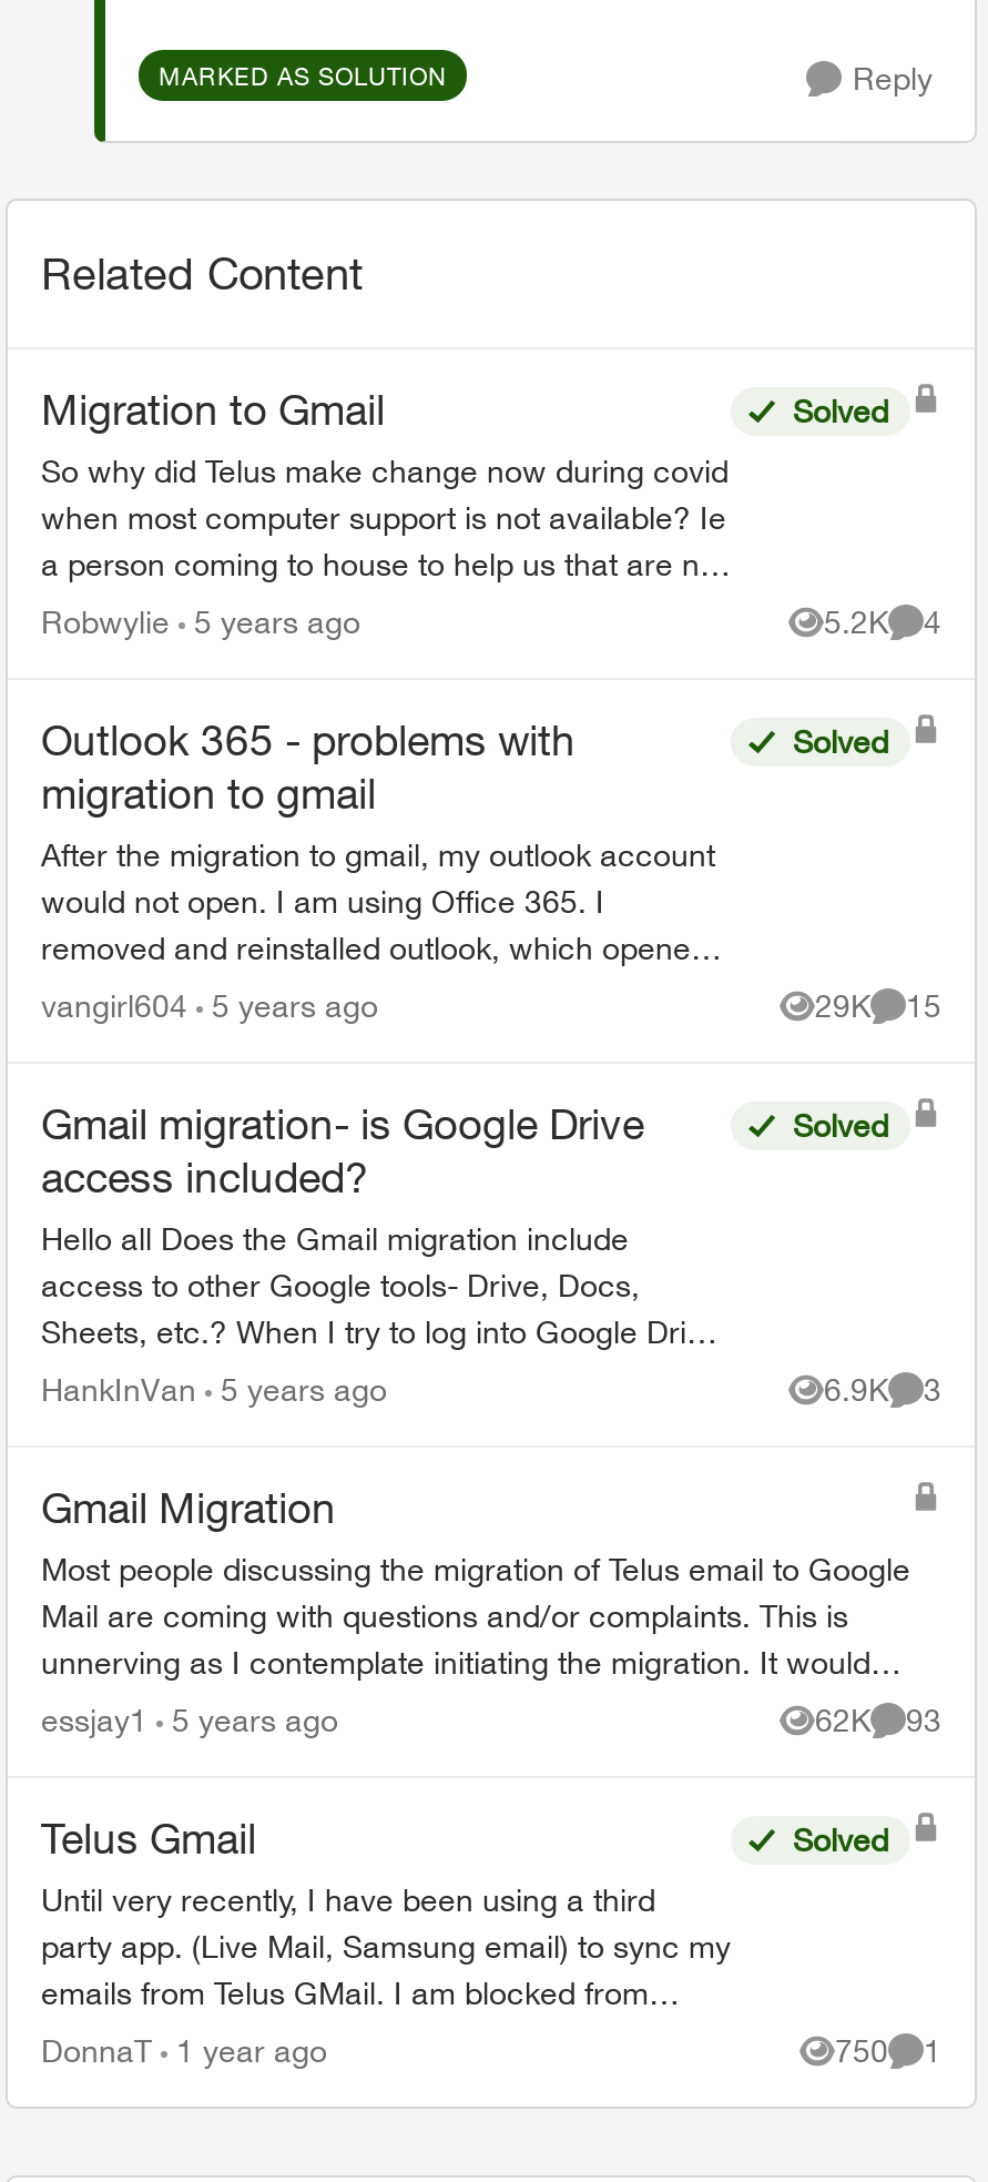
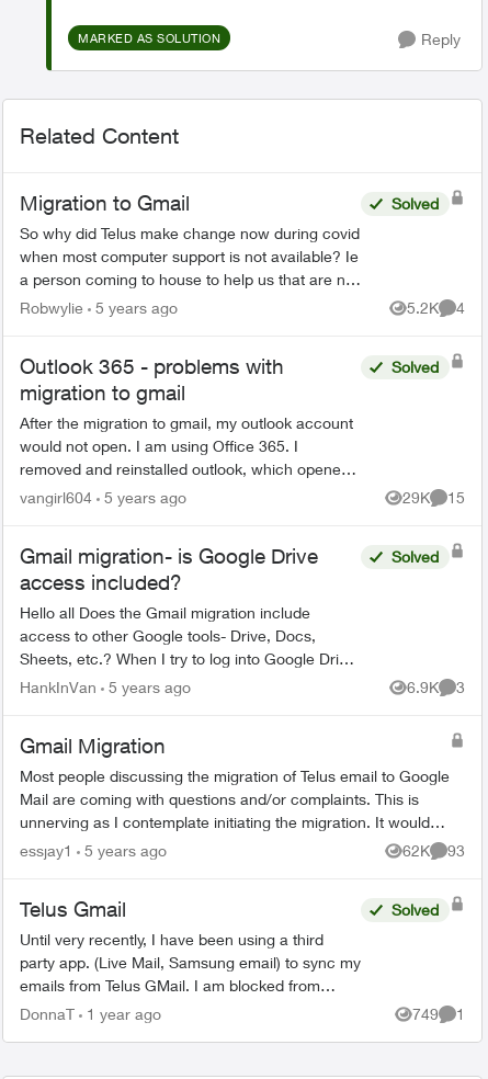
[835,2031,941,2069] 750 1 -> [412,1004,465,1023] 749 1

